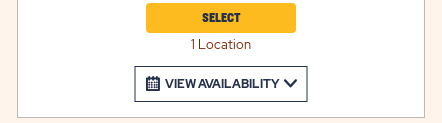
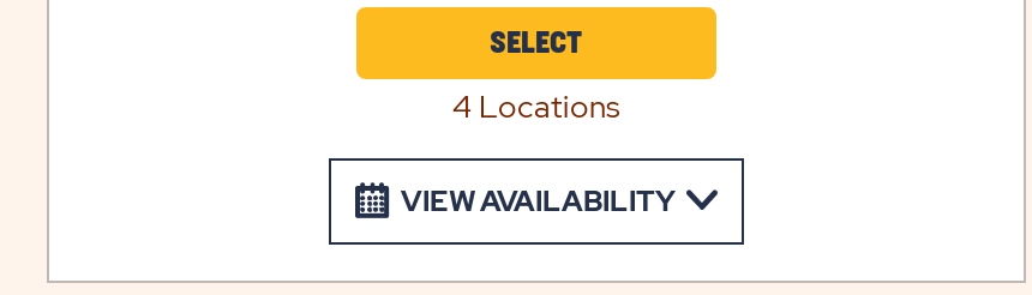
[191,36,251,53] 1 Location -> [452,87,620,128] 4 Locations

